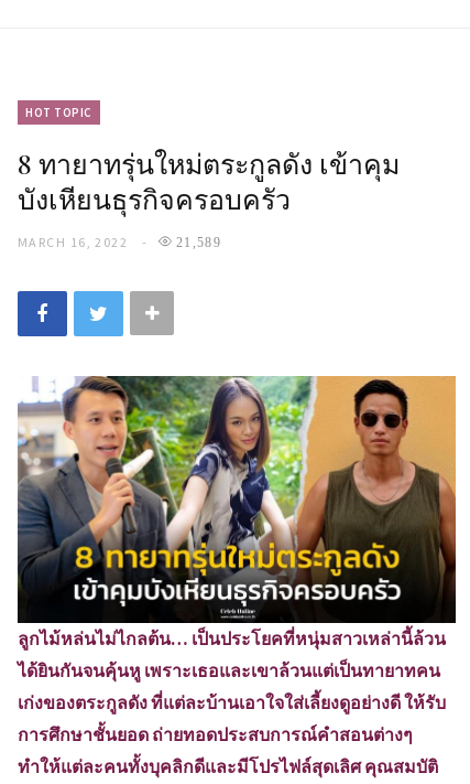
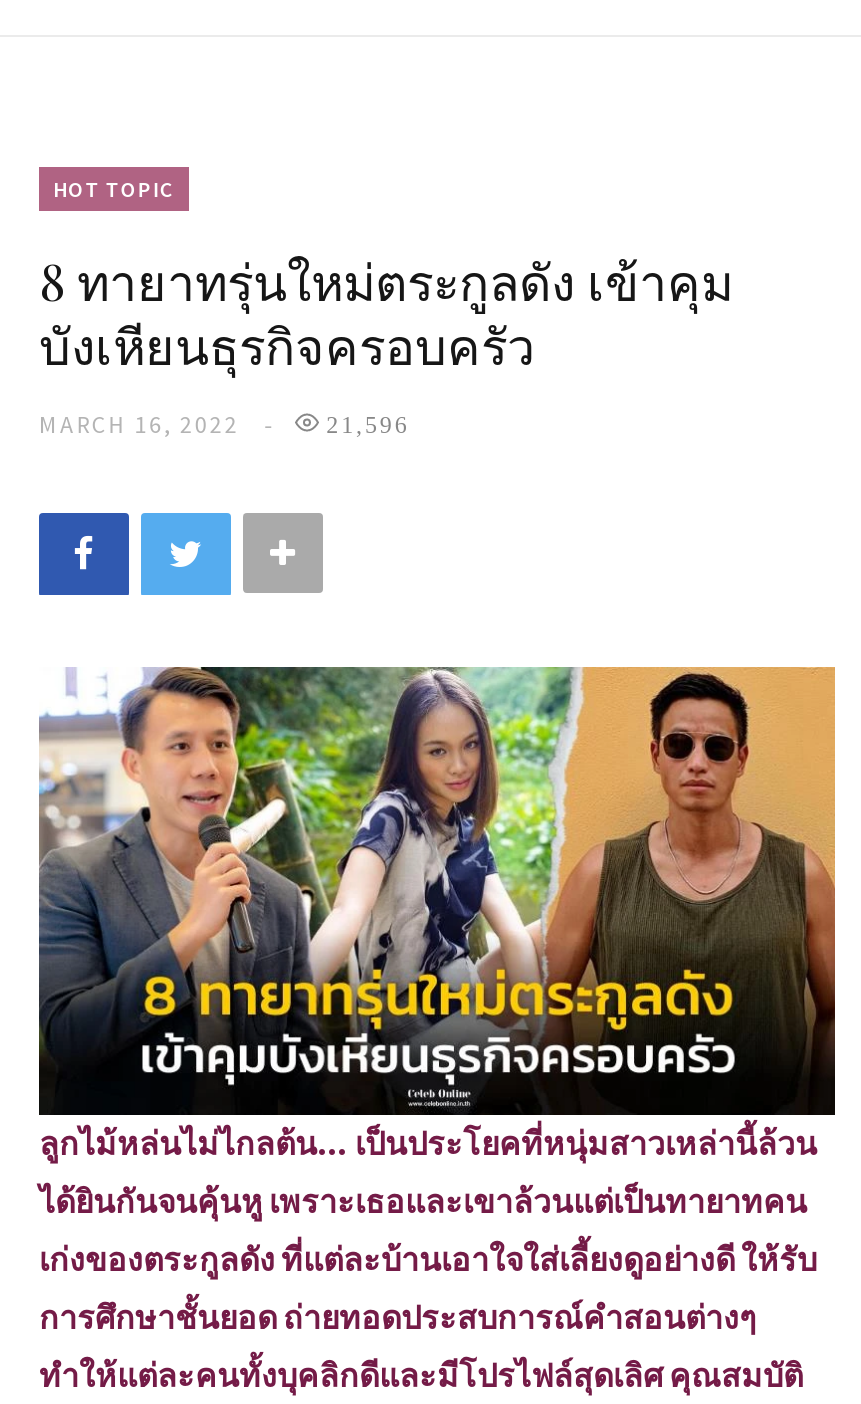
[176,234,222,250] 21,589 -> [326,410,410,438] 21,596

